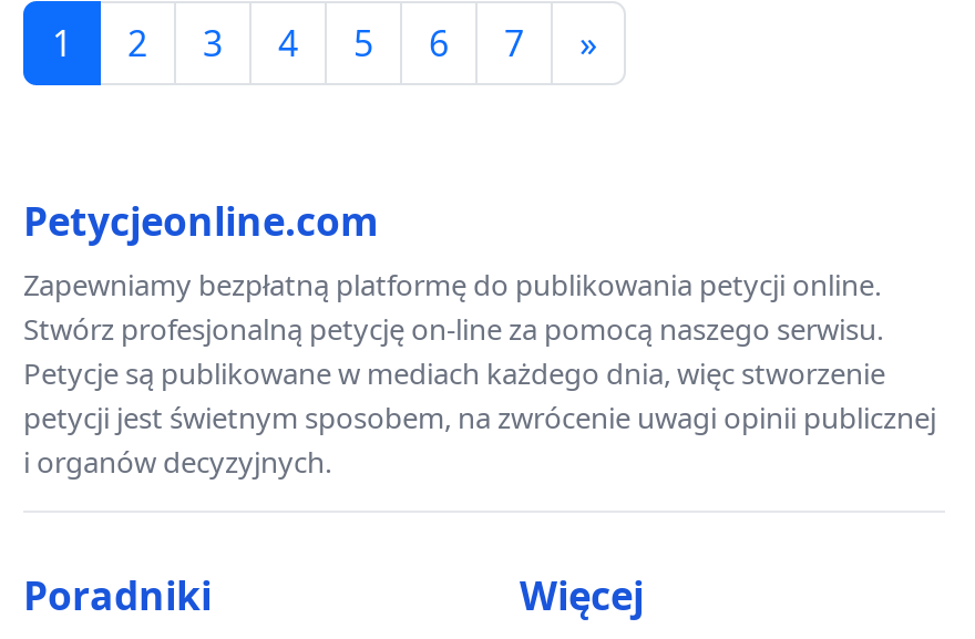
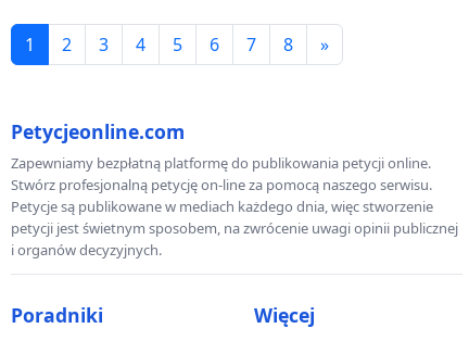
none -> [283,33,293,57] 8

